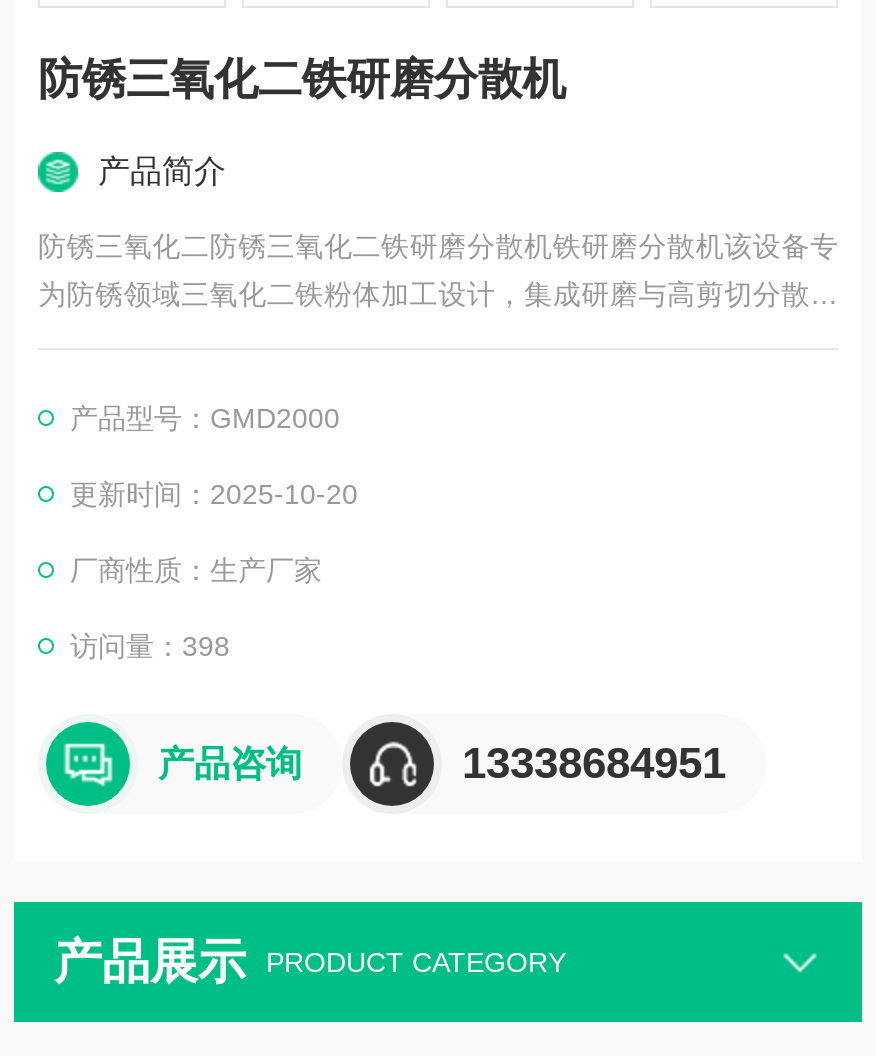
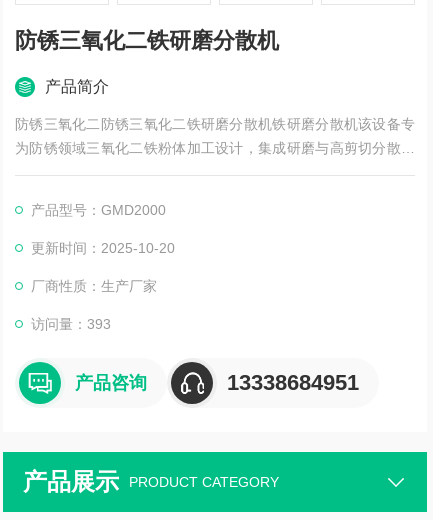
[70,630,230,662] 访问量：398 -> [31,316,111,332] 访问量：393

